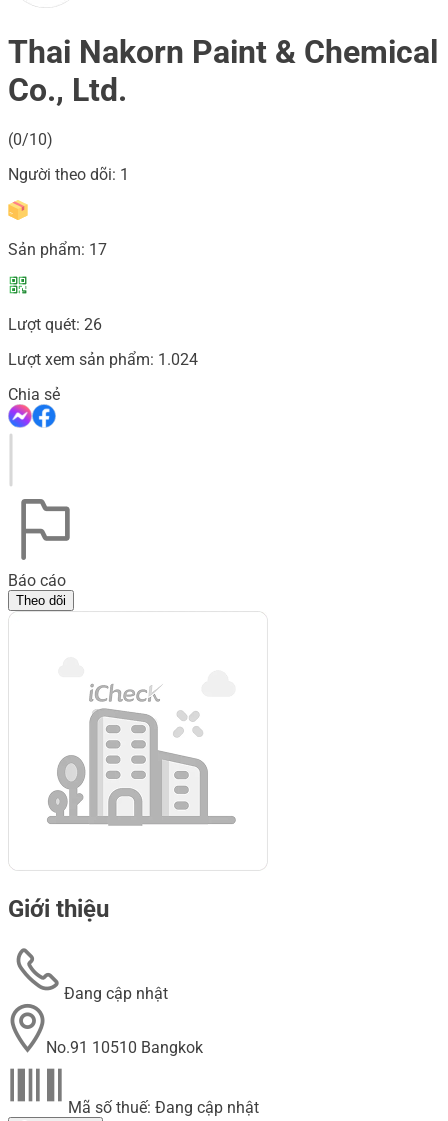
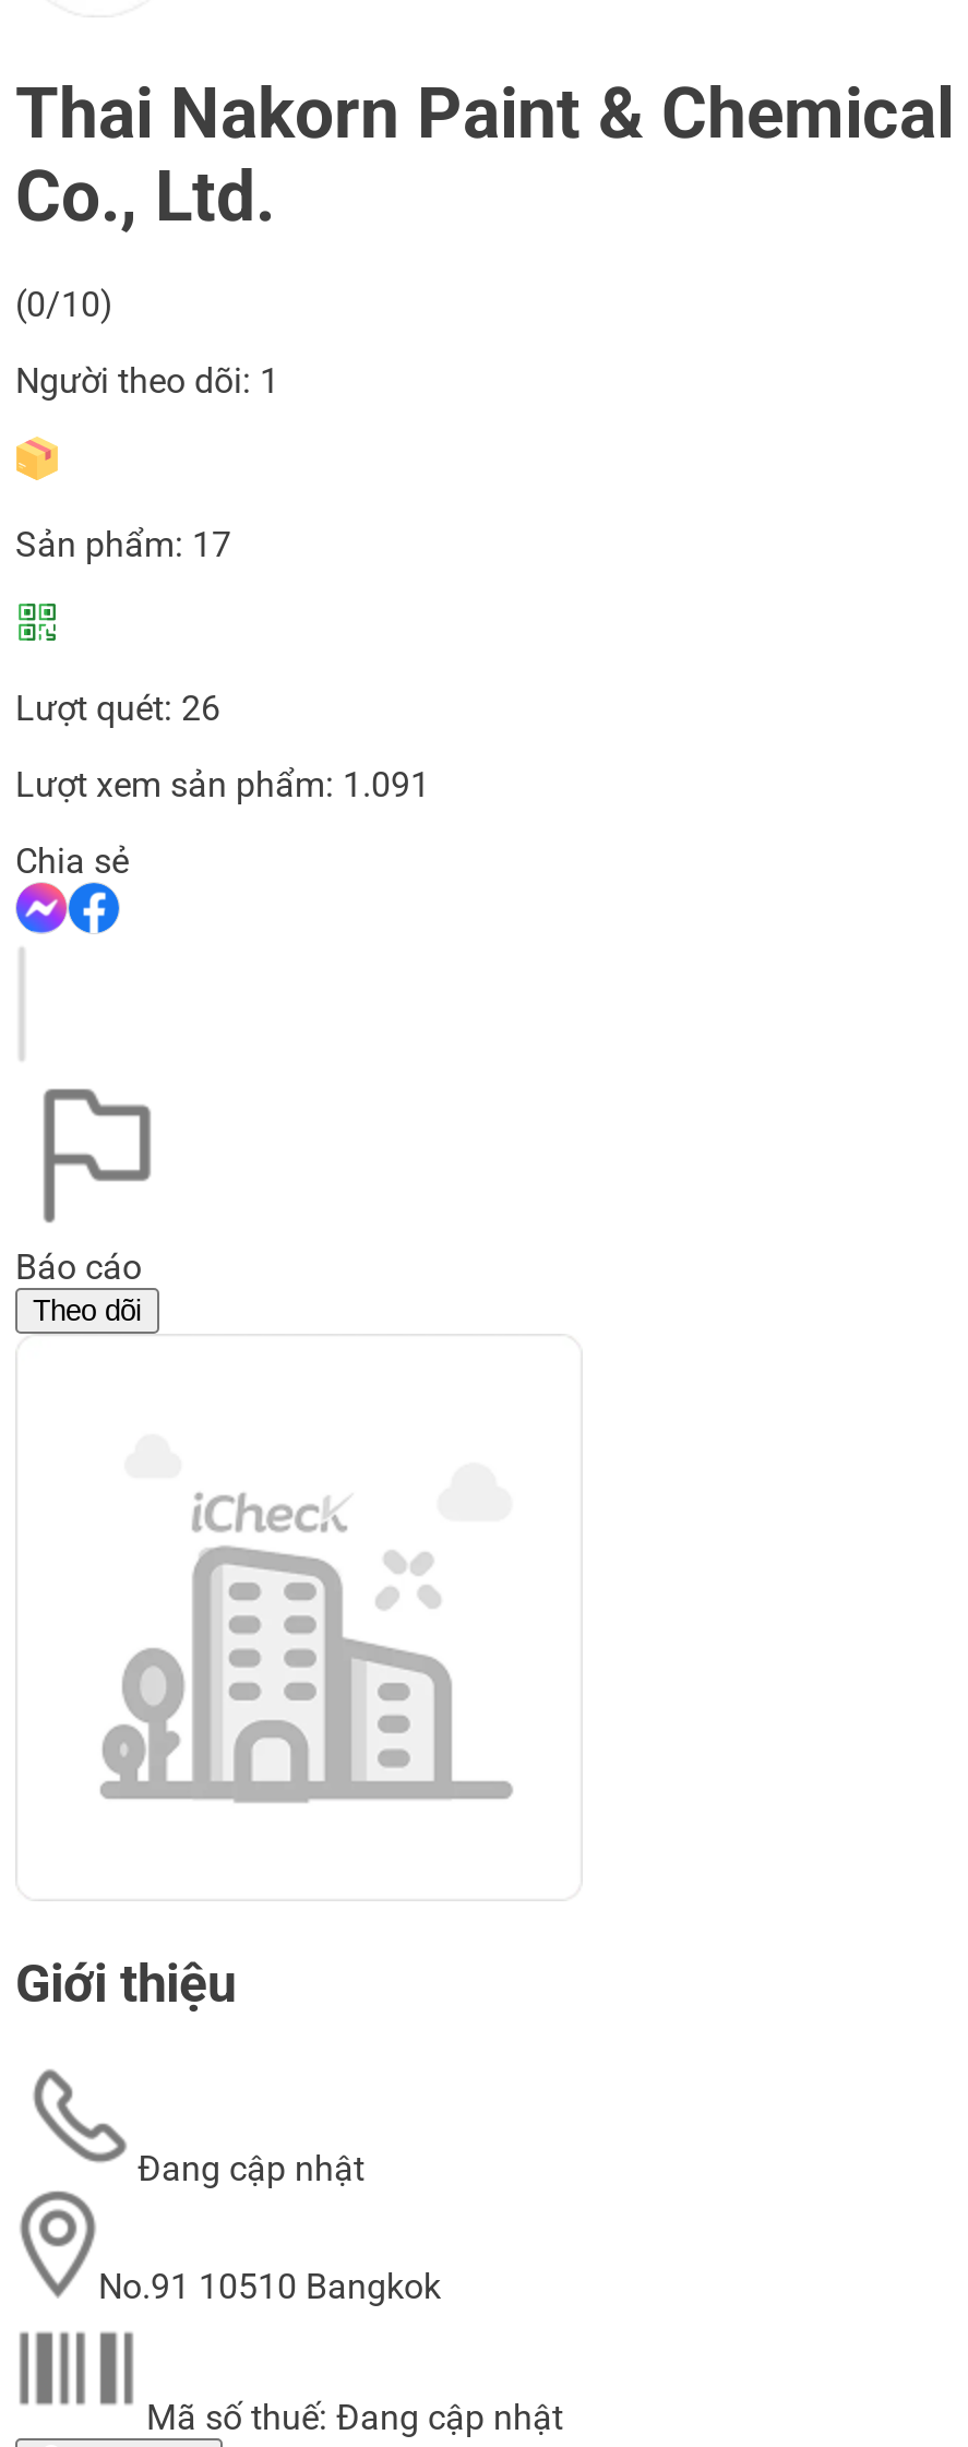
[8,350,198,369] Lượt xem sản phẩm: 1.024 -> [15,765,430,806] Lượt xem sản phẩm: 1.091

